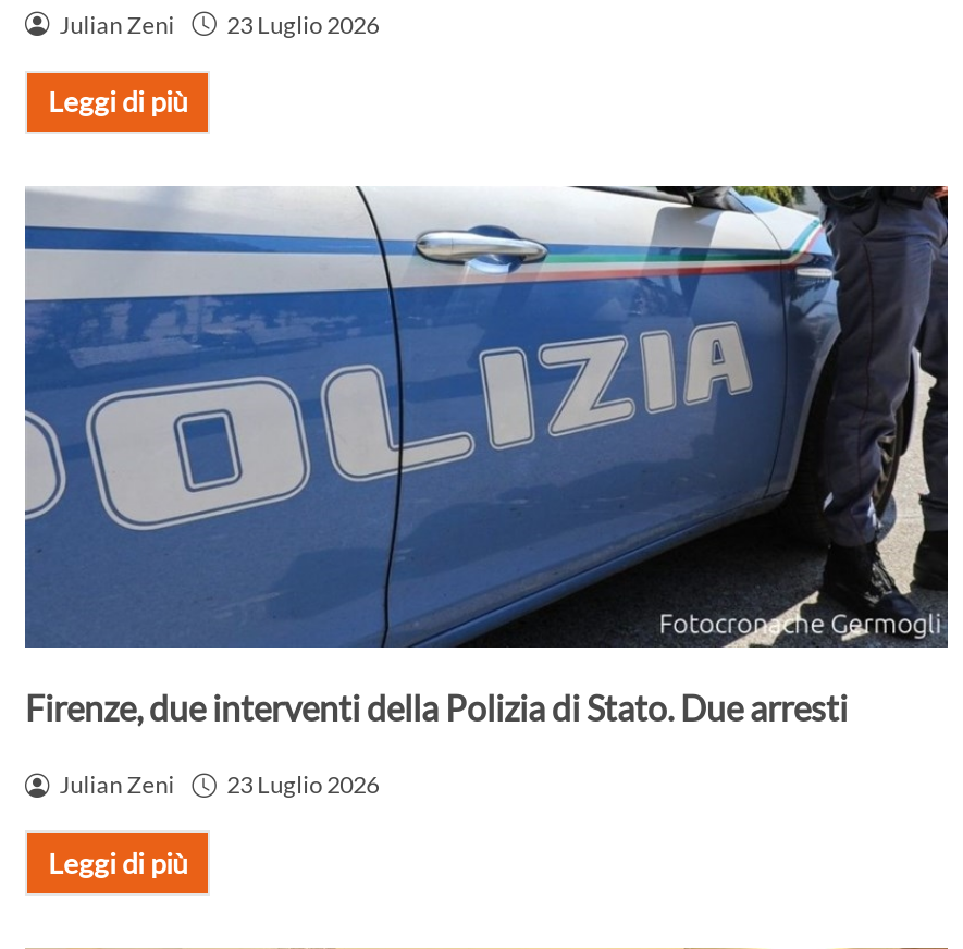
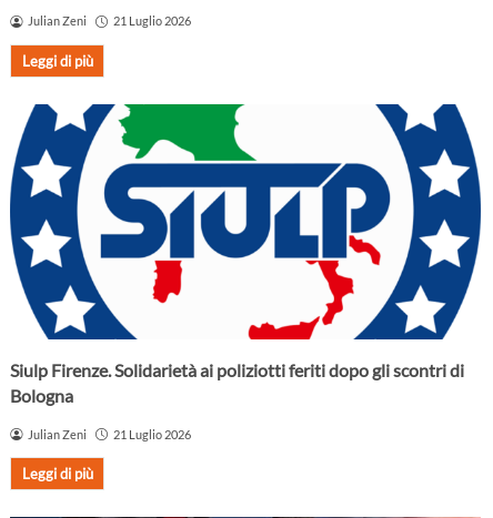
[59,9,379,37] Julian Zeni 23 Luglio 2026 -> [28,14,191,28] Julian Zeni 21 Luglio 2026
[23,183,950,728] [image] | Firenze, due interventi della Polizia di Stato. Due arresti -> [10,103,482,406] [image] | Siulp Firenze. Solidarietà ai poliziotti feriti dopo gli scontri di | Bologna
[59,770,379,798] Julian Zeni 23 Luglio 2026 -> [28,427,191,441] Julian Zeni 21 Luglio 2026

